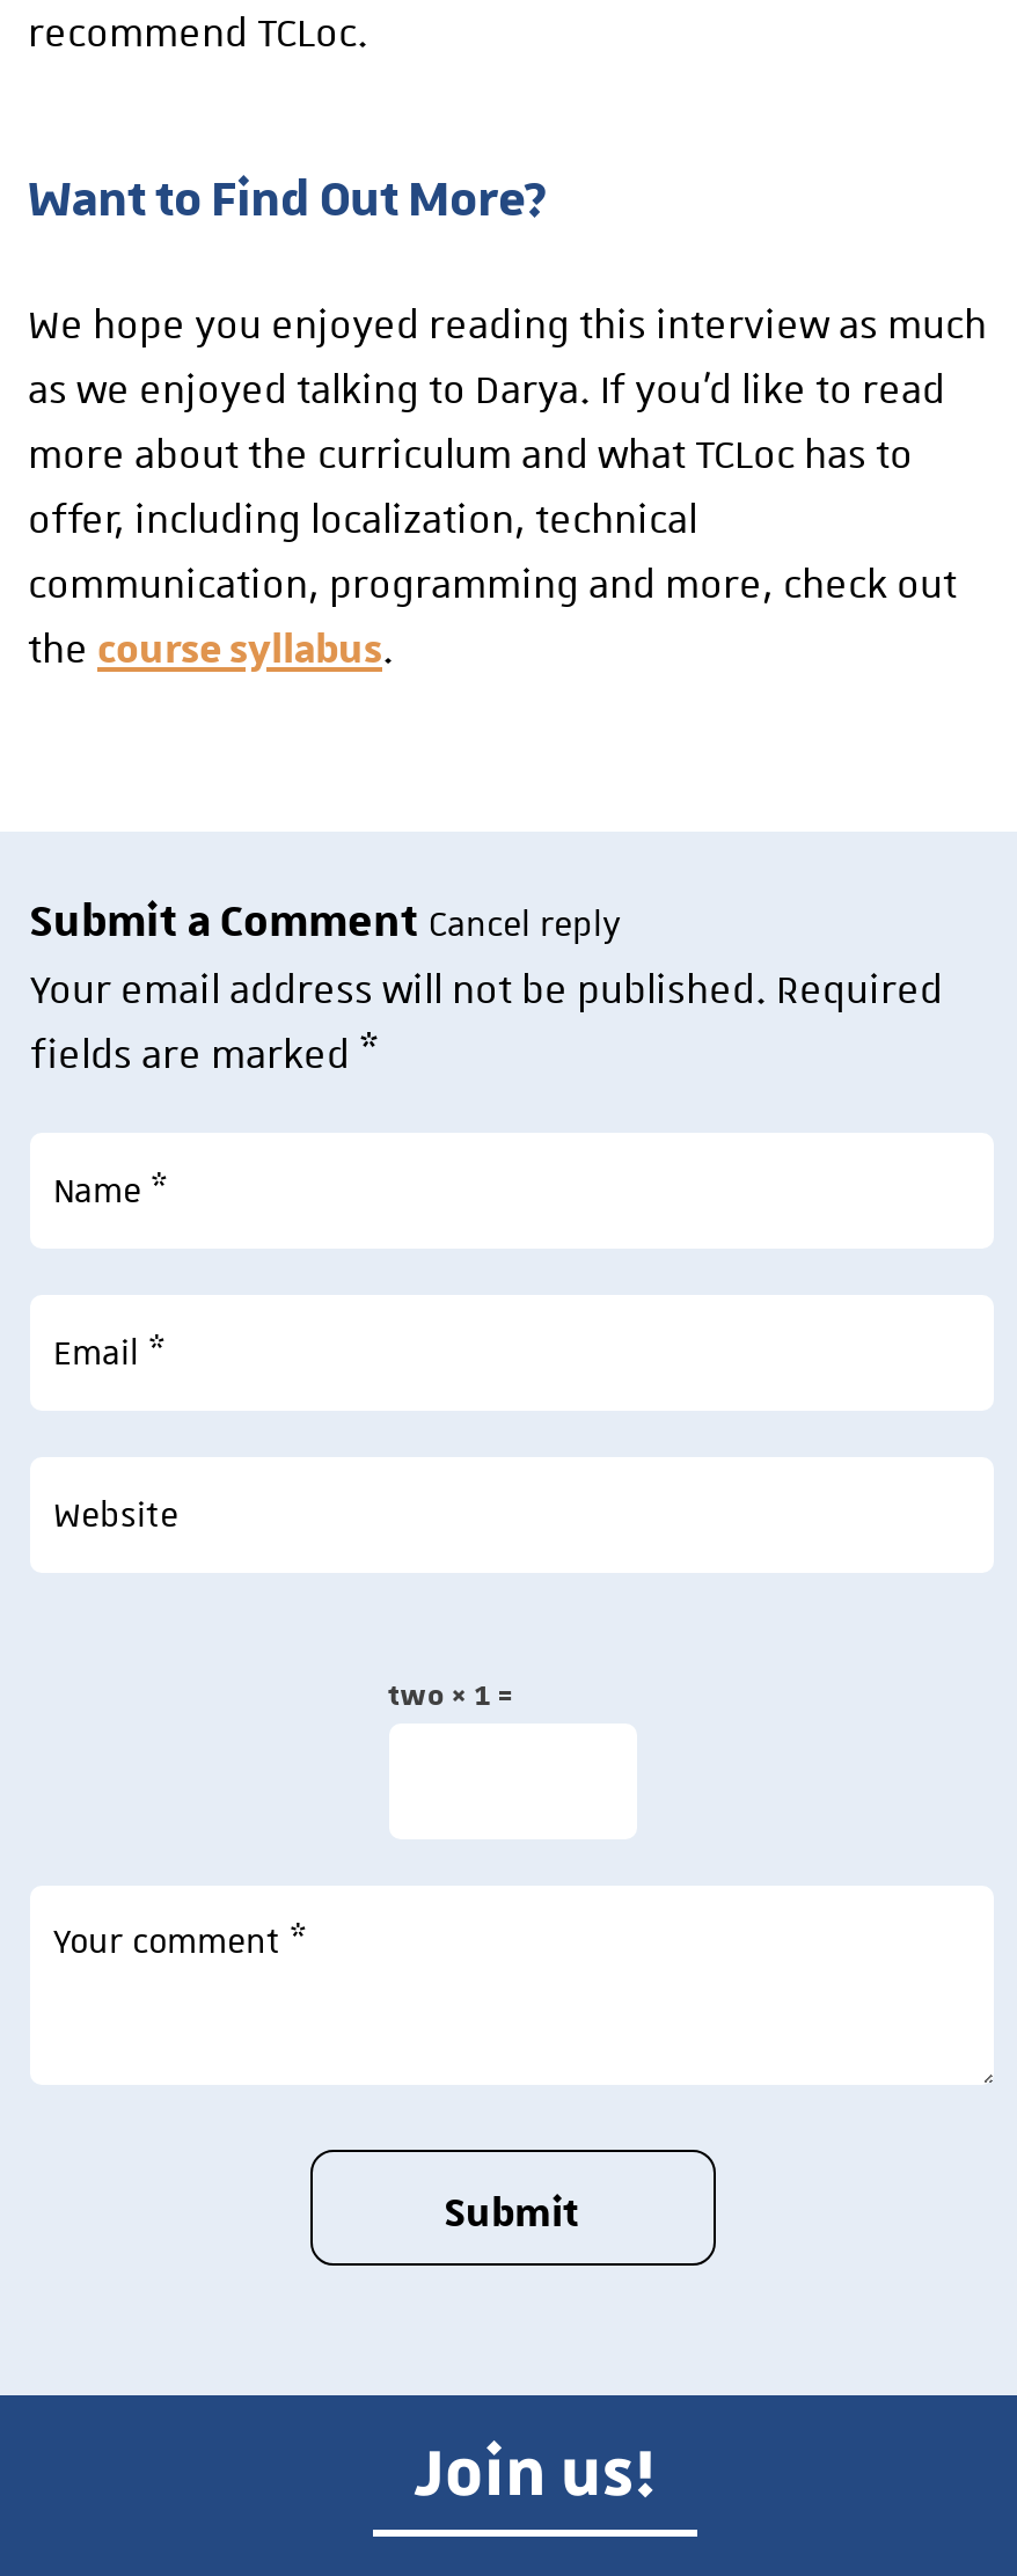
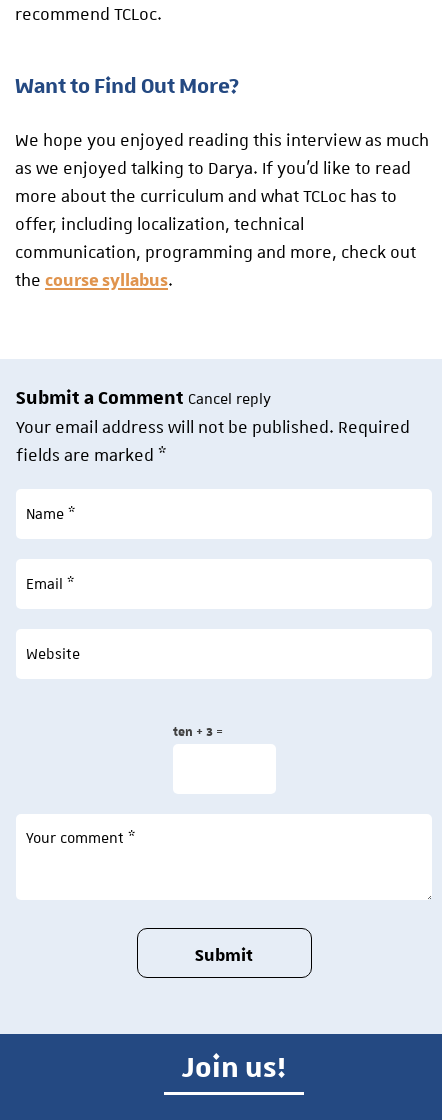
[388,1673,513,1715] two × 1 = -> [172,722,222,740] ten + 3 =

